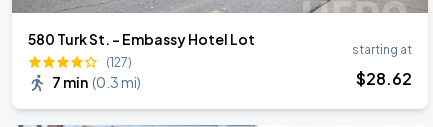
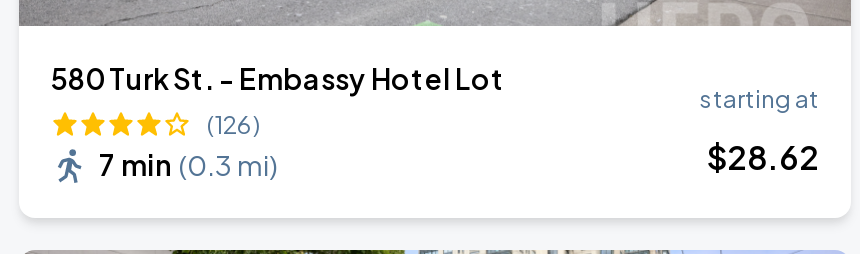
[106,55,132,70] (127) -> [207,110,261,140] (126)

